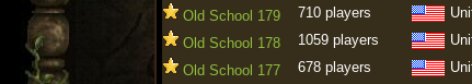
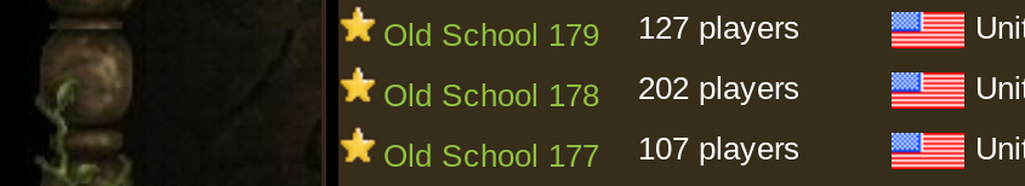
[182,4,371,24] Old School 179 710 players -> [383,10,801,53] Old School 179 127 players
[182,32,378,51] Old School 178 1059 players -> [383,70,801,114] Old School 178 202 players
[182,59,371,79] Old School 177 678 players -> [383,130,801,174] Old School 177 107 players

